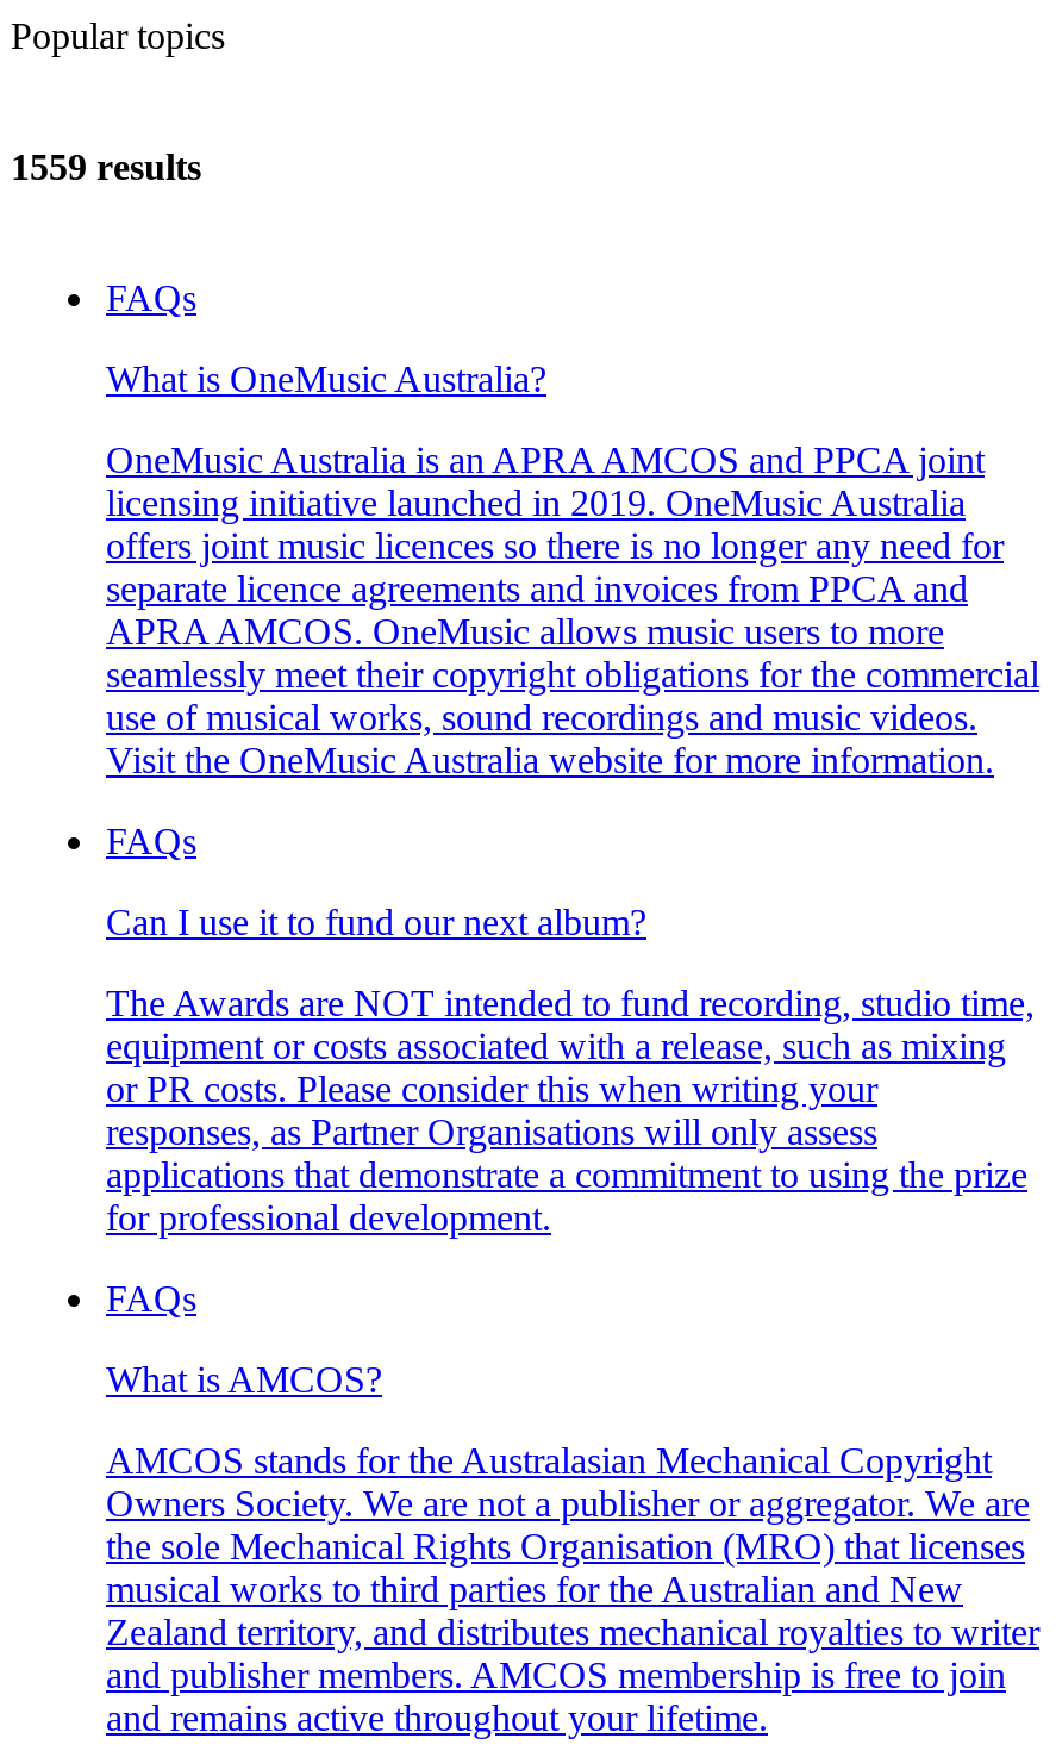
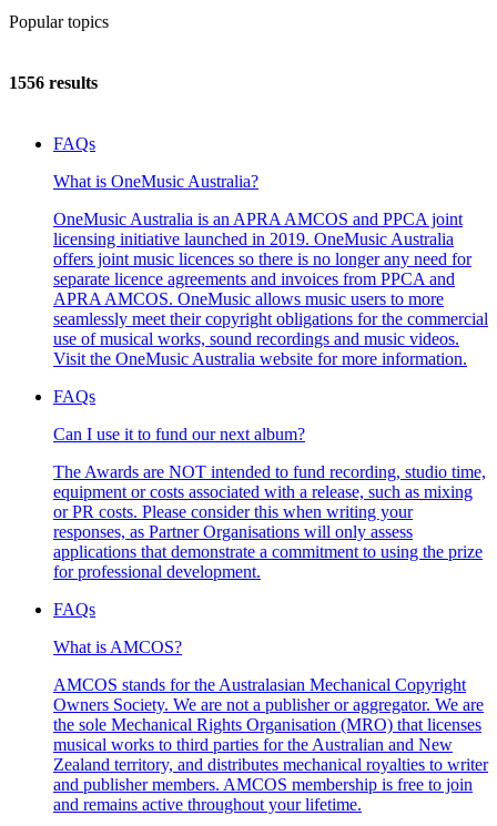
[11,147,201,187] 1559 results -> [9,73,98,92] 1556 results

